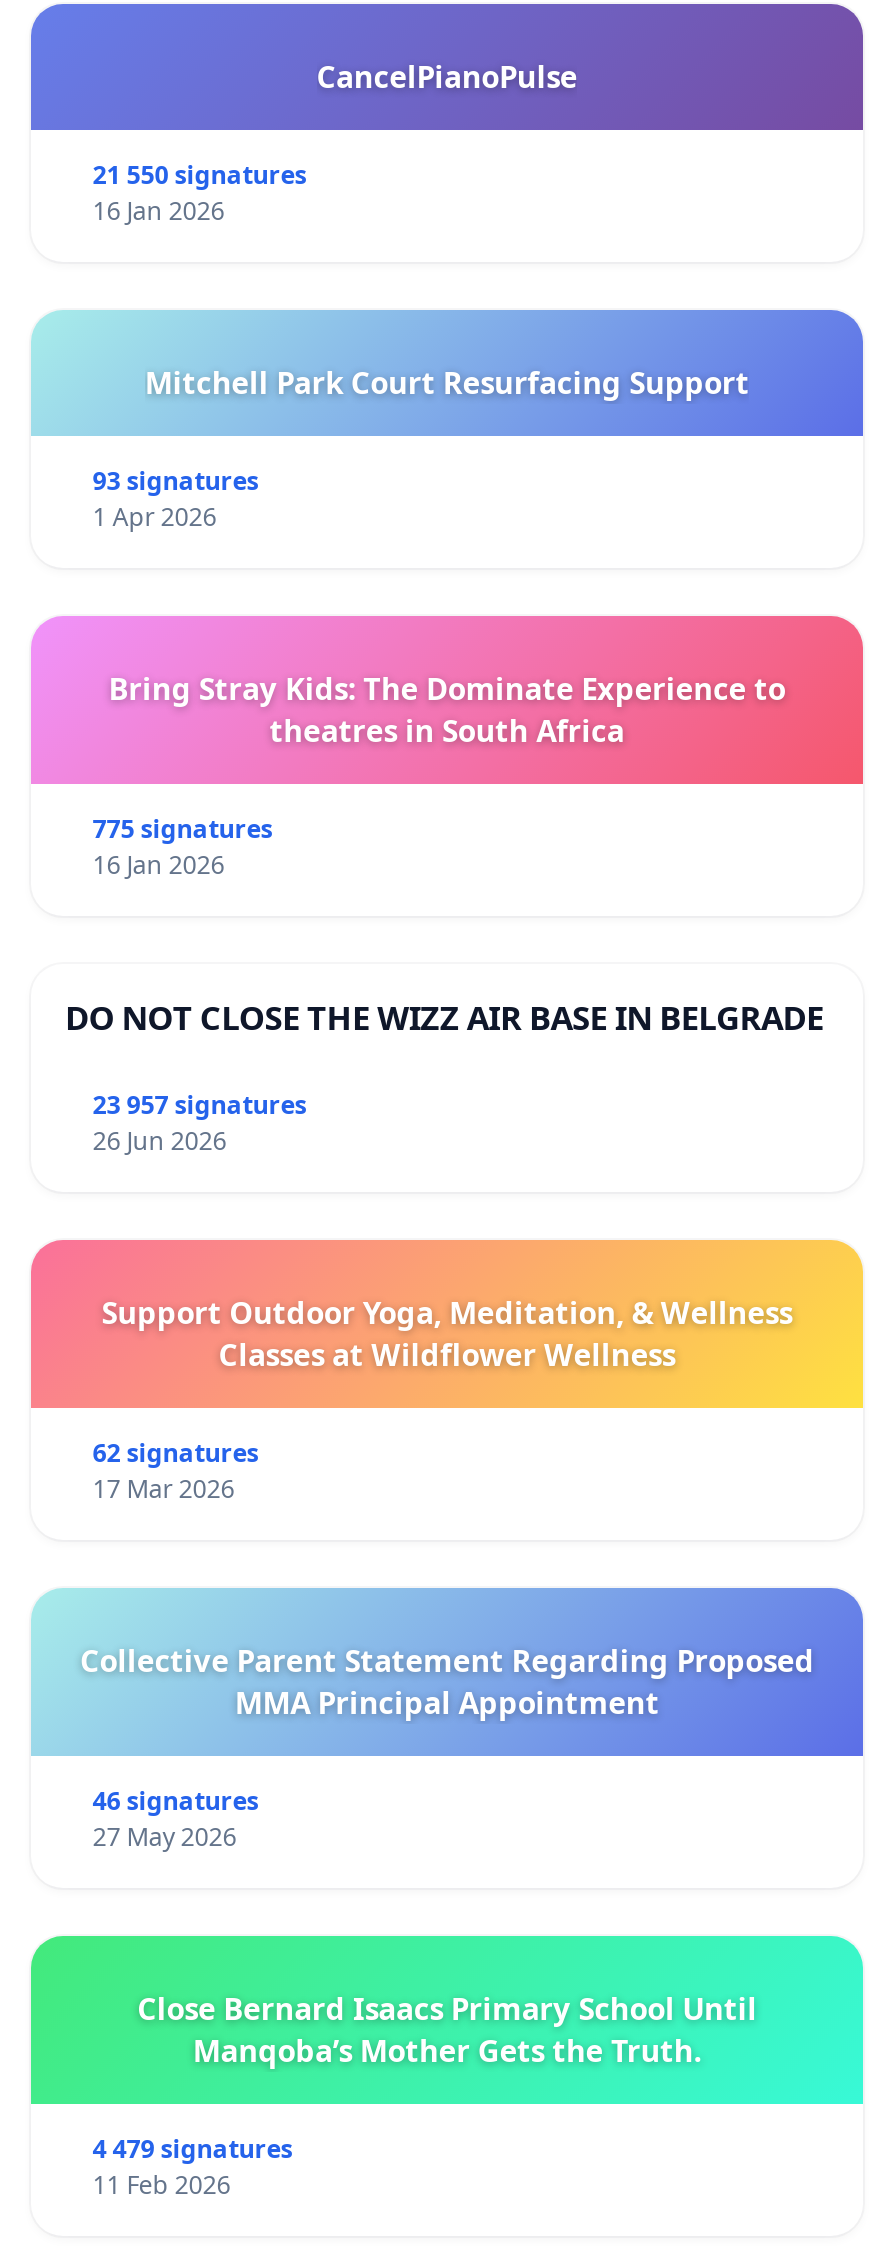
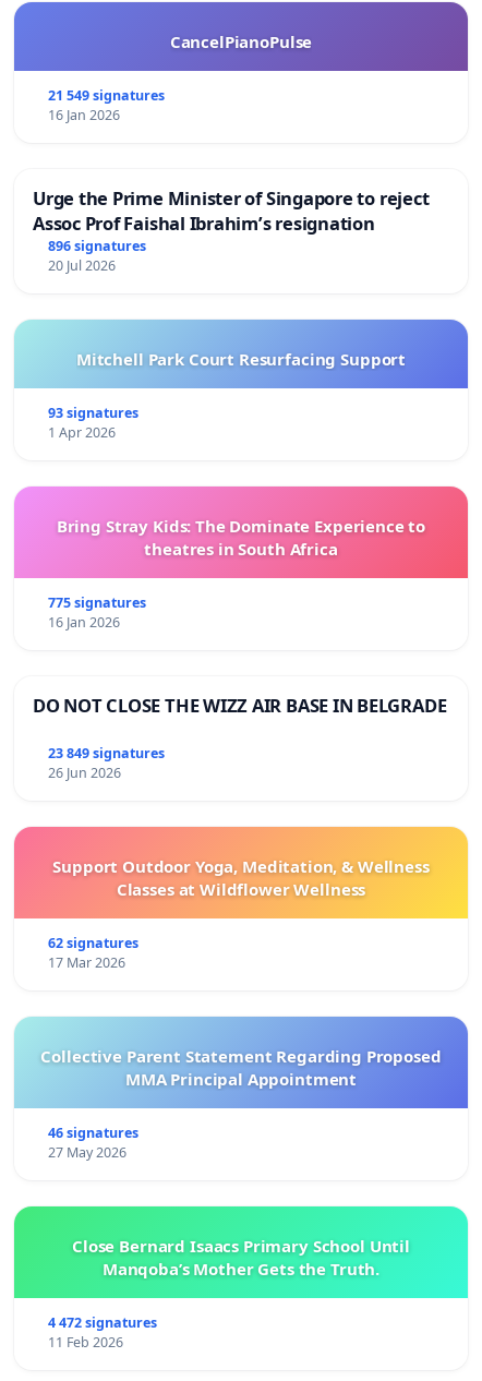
[93,158,307,192] 21 550 signatures -> [48,86,164,105] 21 549 signatures
none -> [33,185,429,275] Urge the Prime Minister of Singapore to reject | Assoc Prof Faishal Ibrahim’s resignation | 896 signatures | 20 Jul 2026
[93,1088,307,1122] 23 957 signatures -> [48,744,164,762] 23 849 signatures
[93,2132,293,2166] 4 479 signatures -> [48,1313,157,1331] 4 472 signatures

